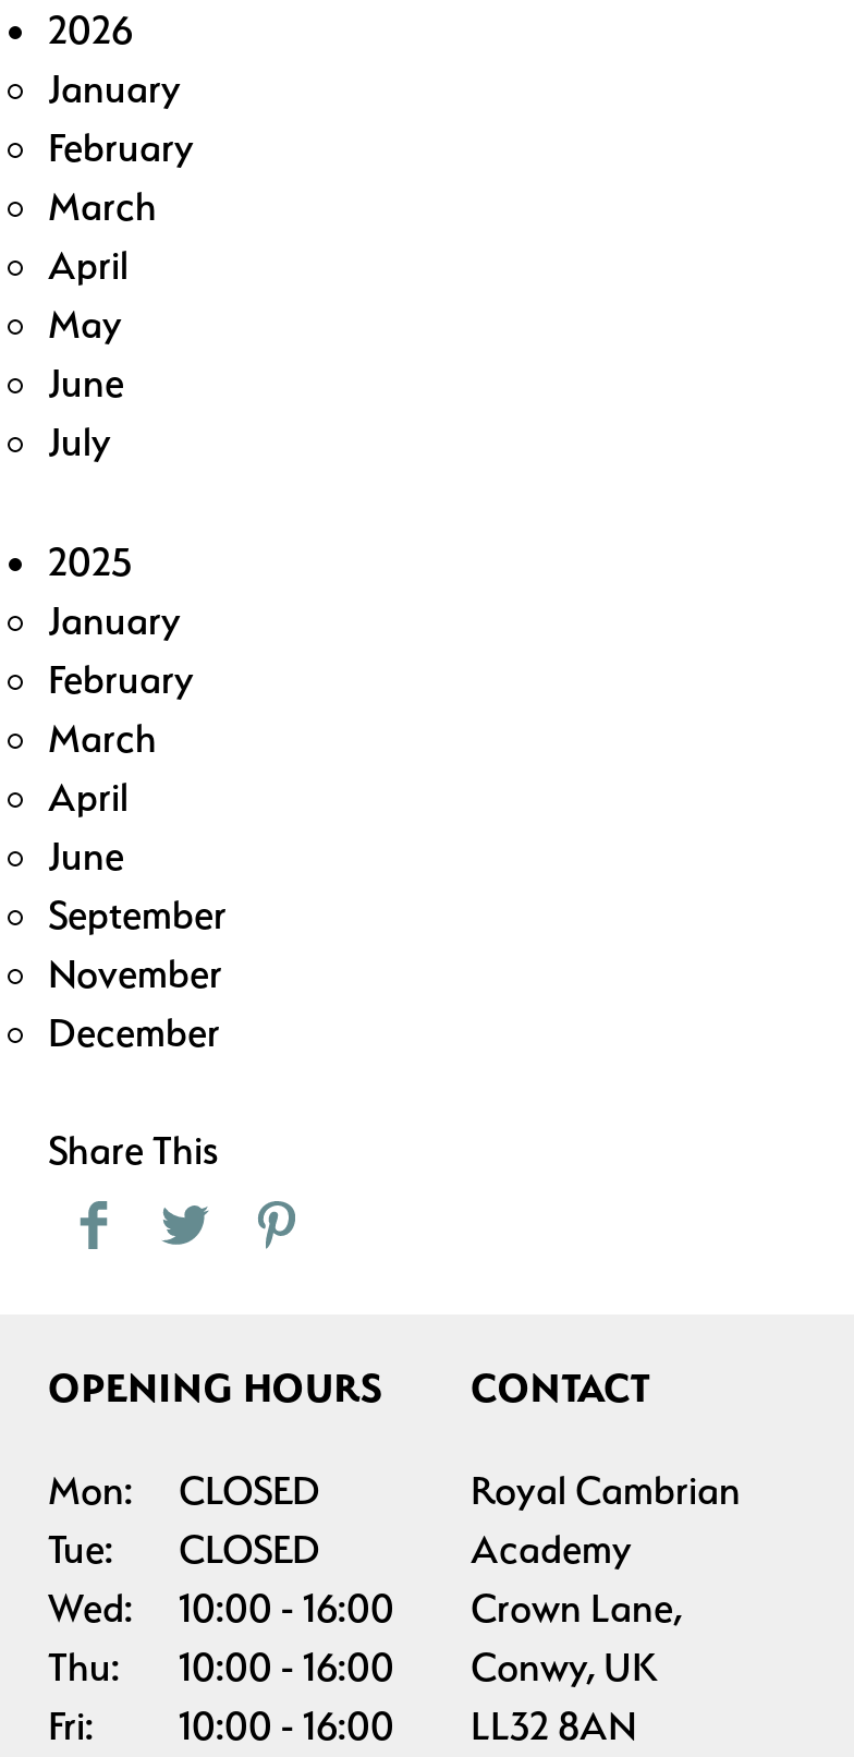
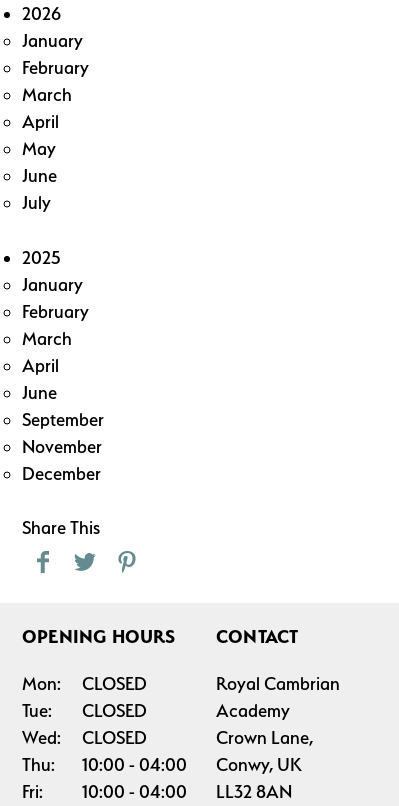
[179,1585,394,1631] 10:00 16:00 -> [82,727,147,748] CLOSED
[48,1644,658,1690] Thu: 10:00 16:00 Conwy, UK -> [22,754,302,775] Thu: 10:00 04:00 Conwy, UK
[48,1703,636,1749] Fri: 10:00 16:00 LL32 8AN -> [22,781,292,802] Fri: 10:00 04:00 LL32 8AN

